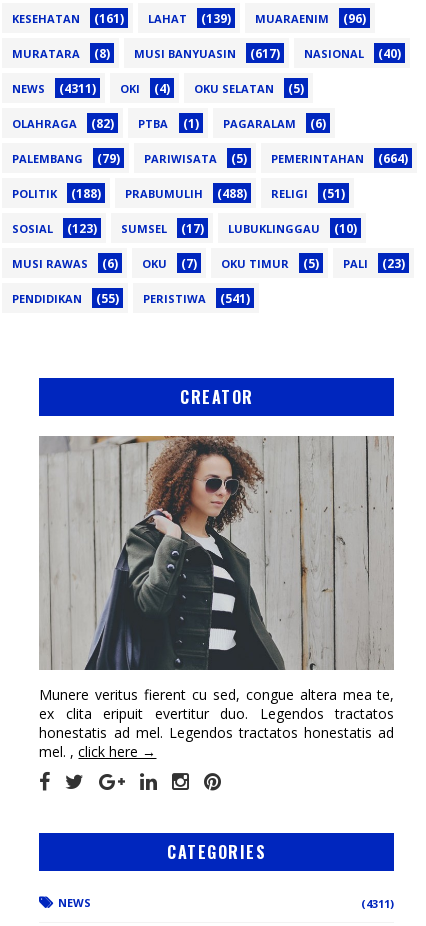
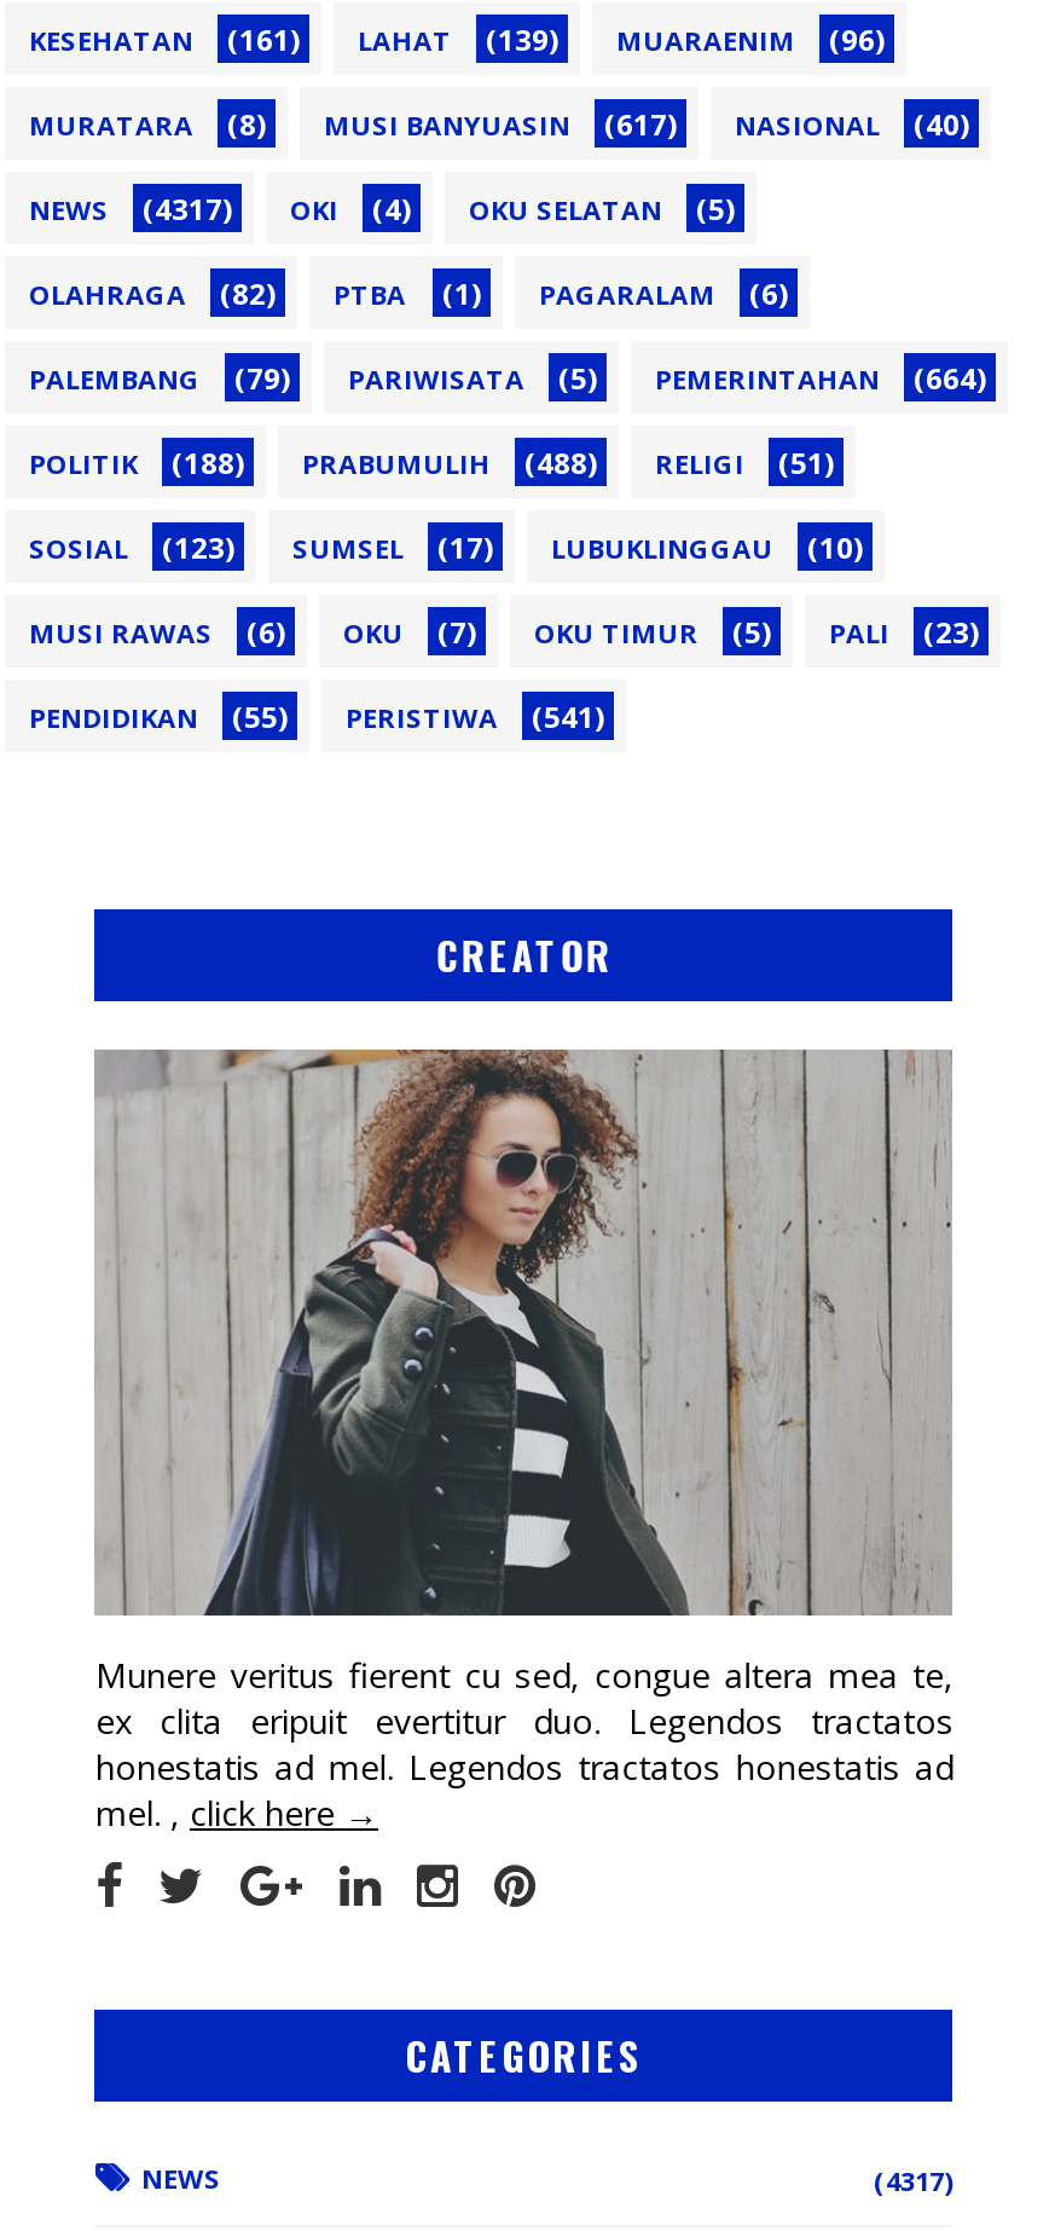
[12,80,304,97] NEWS (4311) OKI (4) OKU SELATAN (5) -> [29,188,735,229] NEWS (4317) OKI (4) OKU SELATAN (5)
[361,896,394,911] (4311) -> [874,2162,953,2198] (4317)

